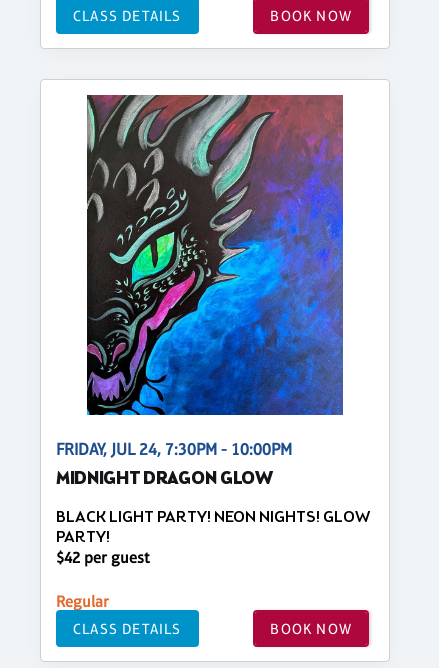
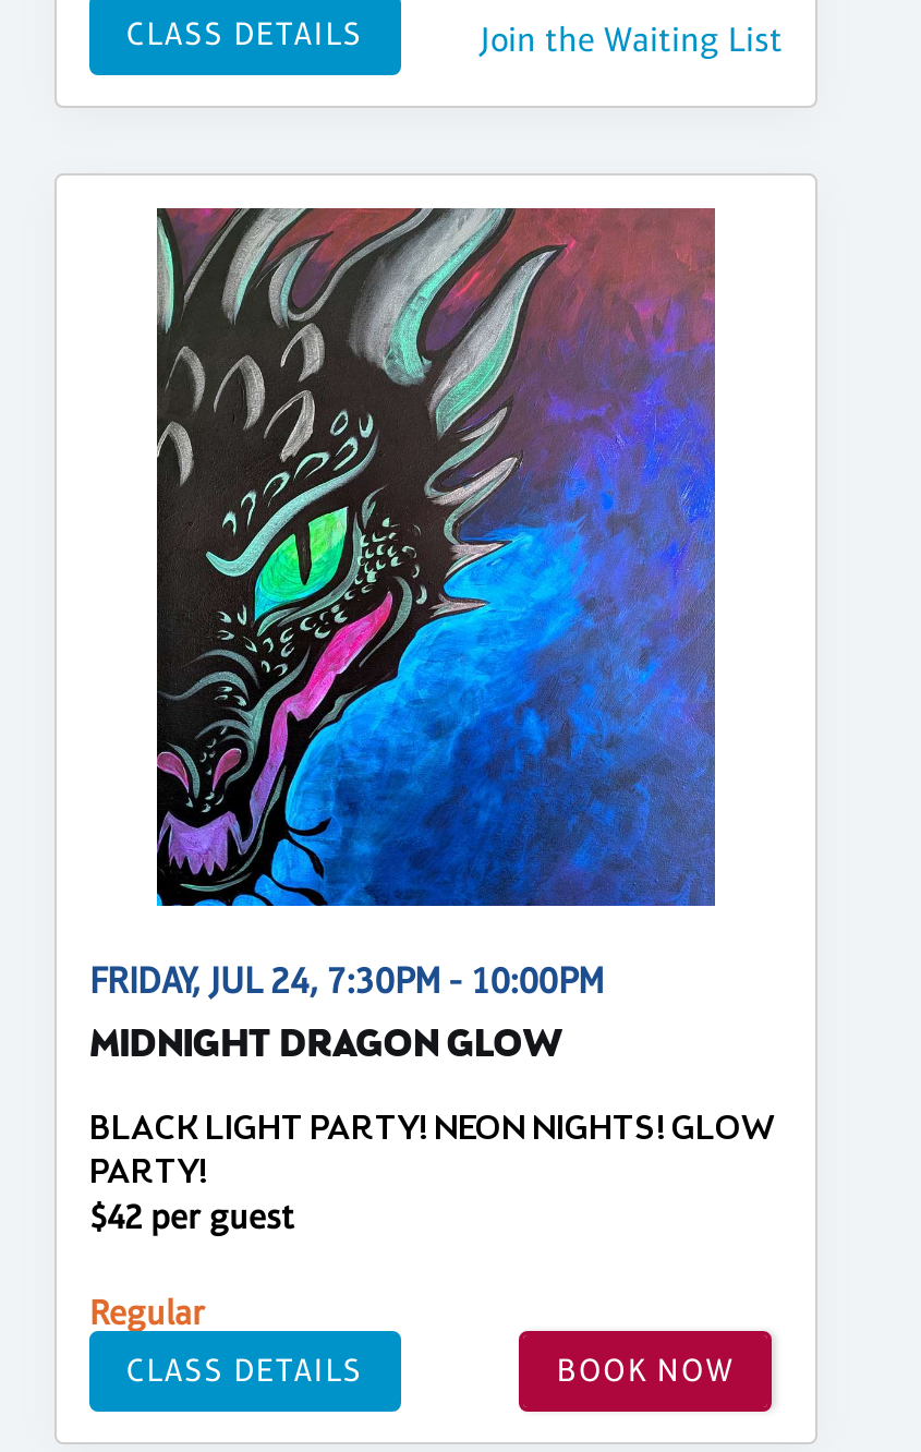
[270,7,352,24] BOOK NOW -> [480,18,783,60] Join the Waiting List

